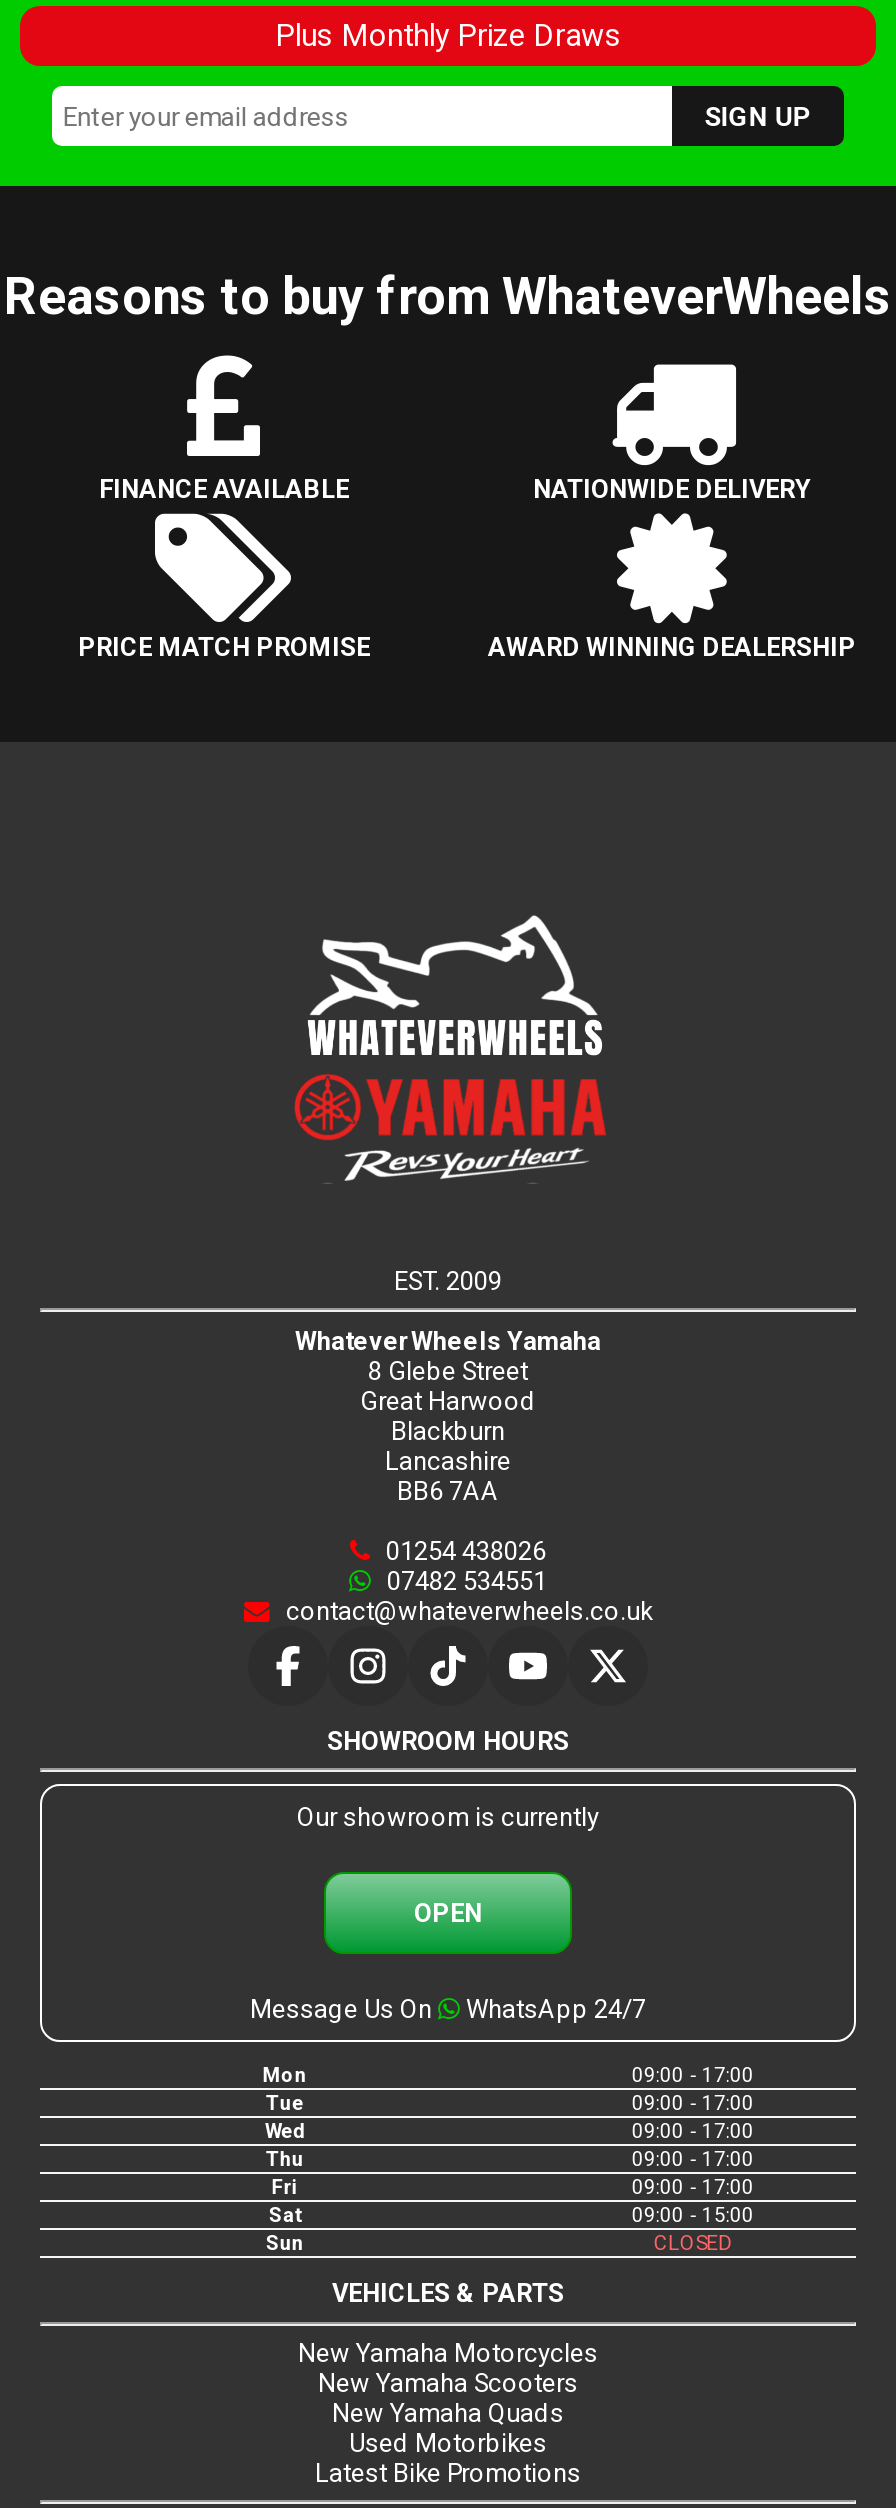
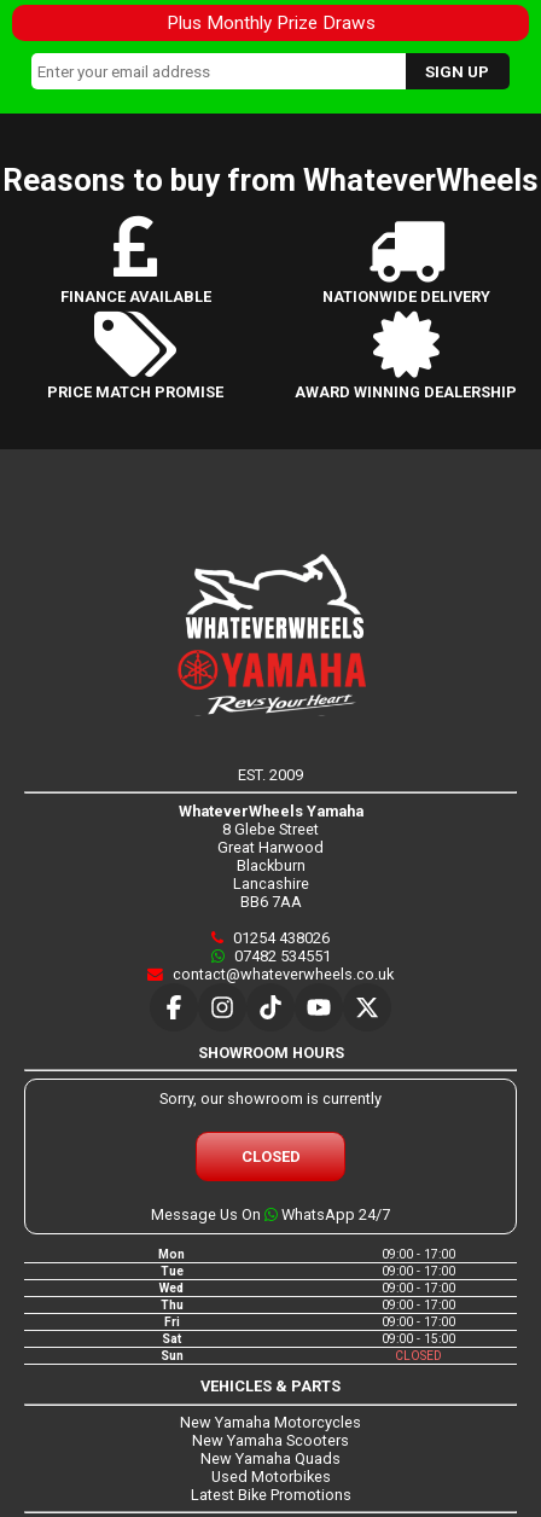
[297,1803,599,1833] Our showroom is currently -> [159,1090,382,1108] Sorry, our showroom is currently
[414,1899,482,1929] OPEN -> [241,1148,300,1166] CLOSED

